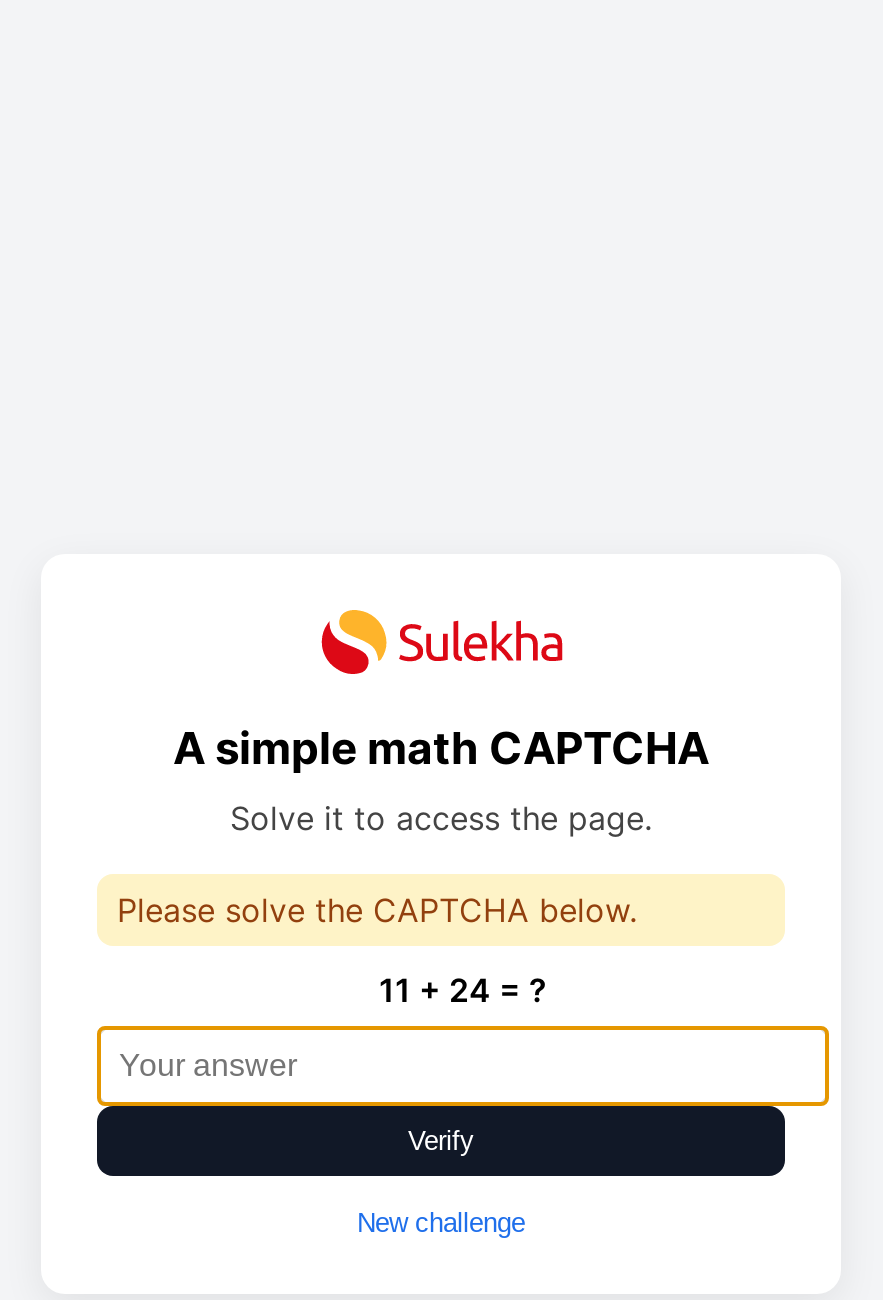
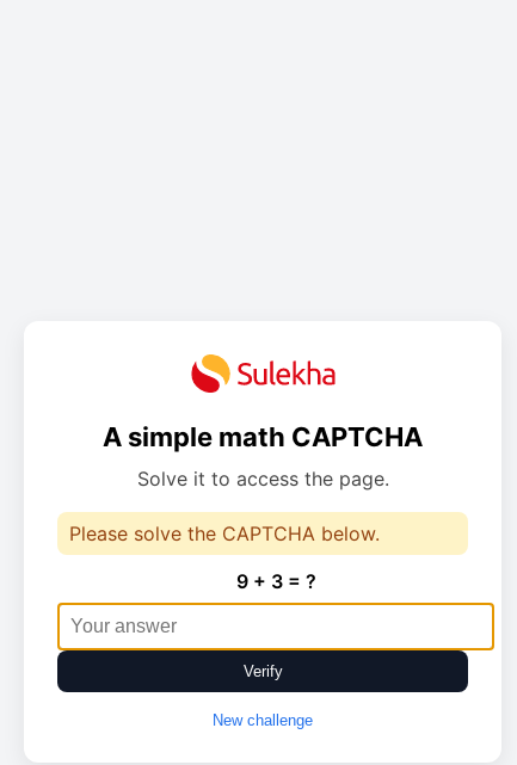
[379,970,547,1010] 11 + 24 = ? -> [236,569,316,593] 9 + 3 = ?

